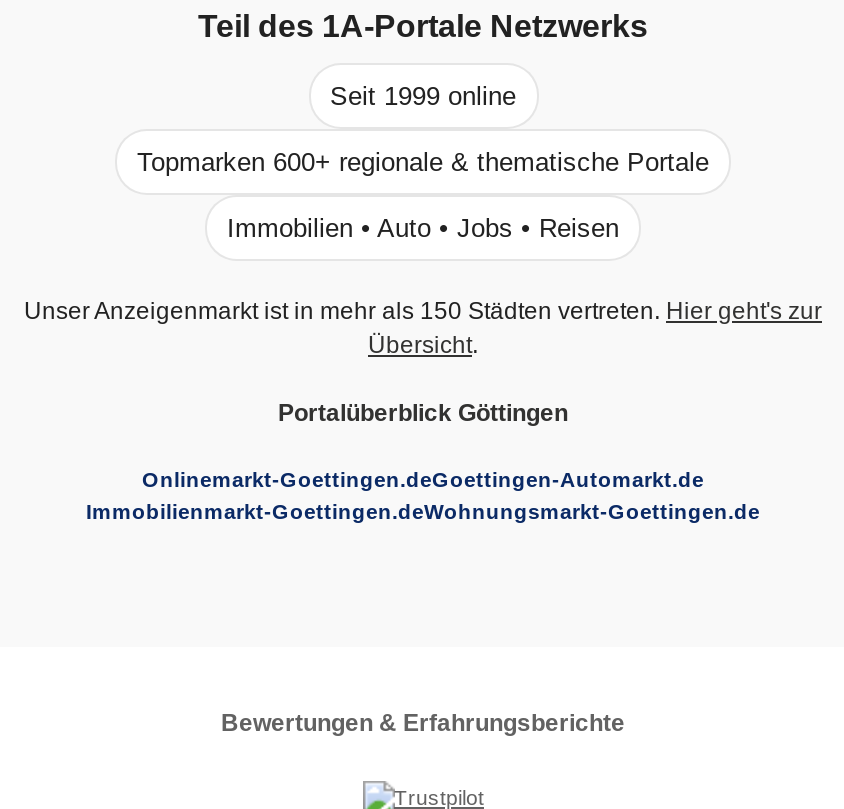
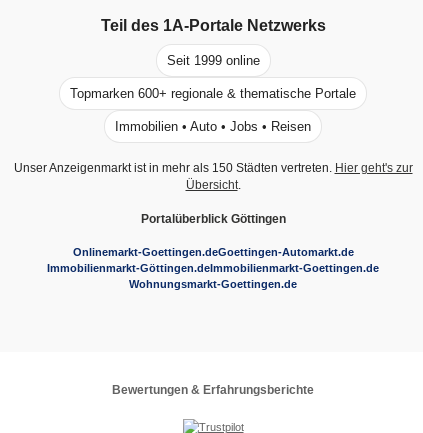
[86,499,760,523] Immobilienmarkt-Goettingen.deWohnungsmarkt-Goettingen.de -> [47,262,379,290] Immobilienmarkt-Göttingen.deImmobilienmarkt-Goettingen.de | Wohnungsmarkt-Goettingen.de

